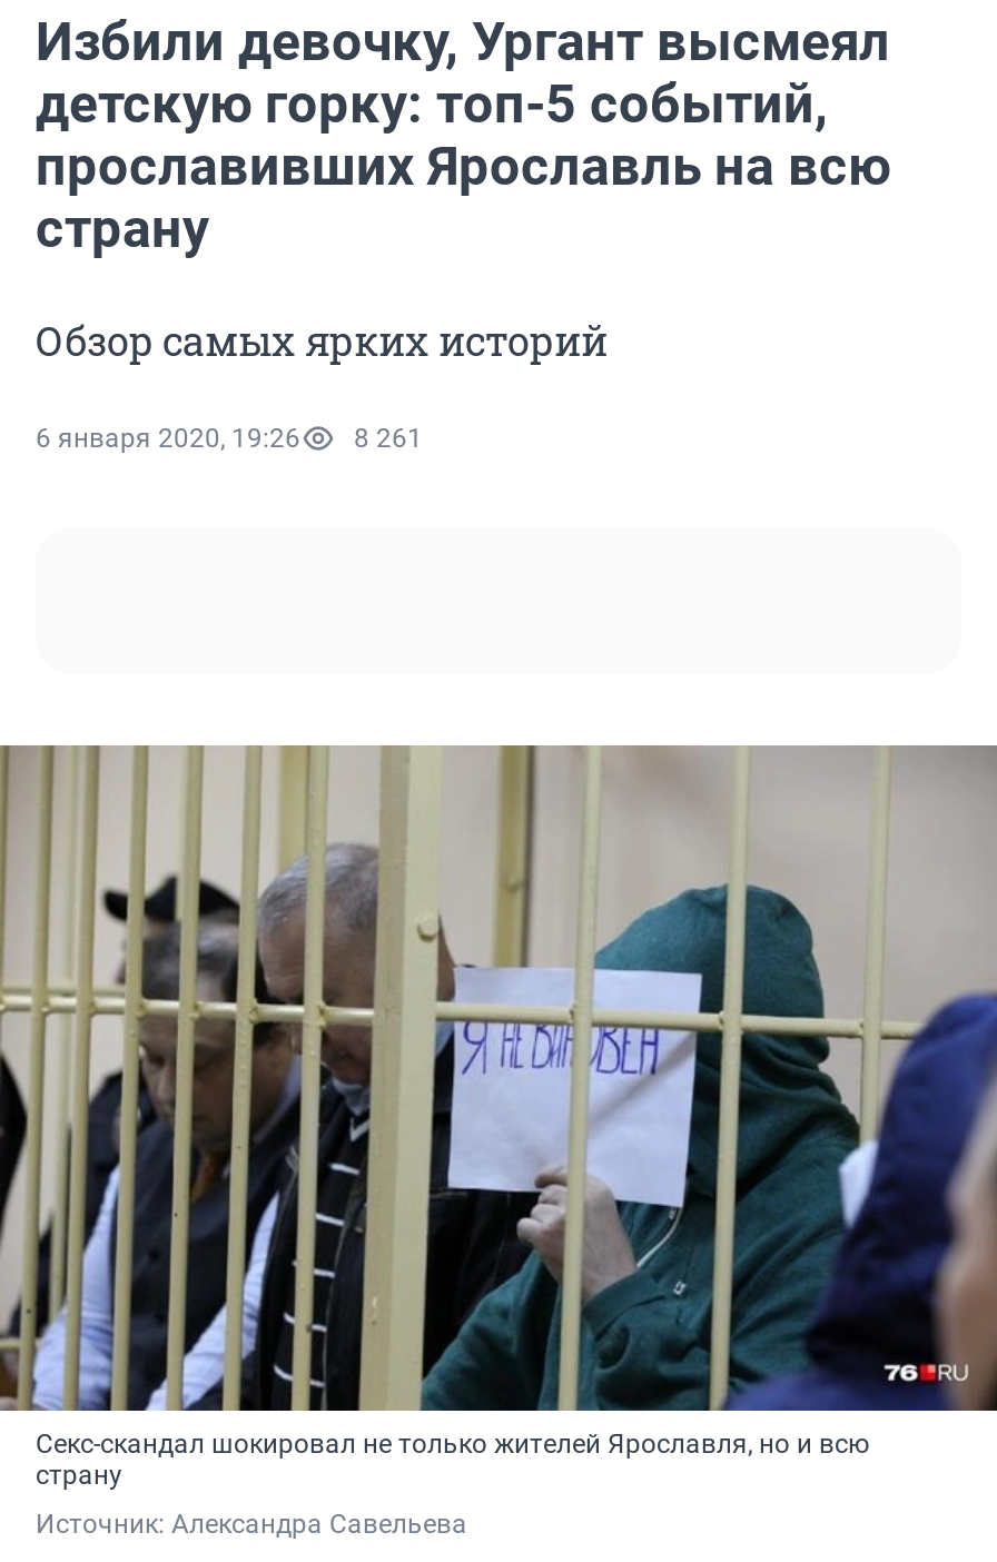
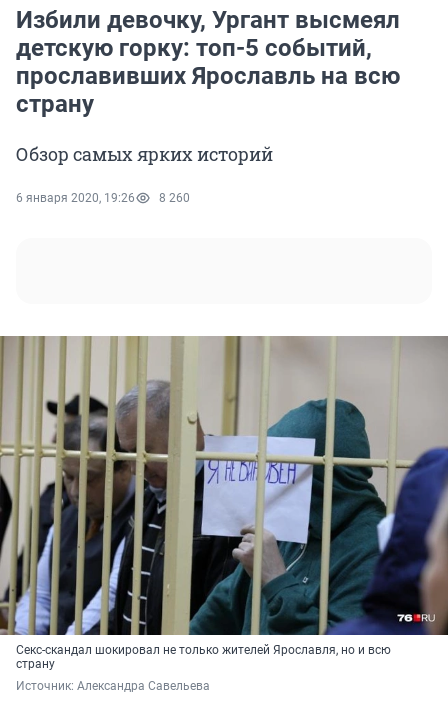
[36,423,423,454] 6 января 2020, 19:26 8 261 -> [16,191,190,205] 6 января 2020, 19:26 8 260

